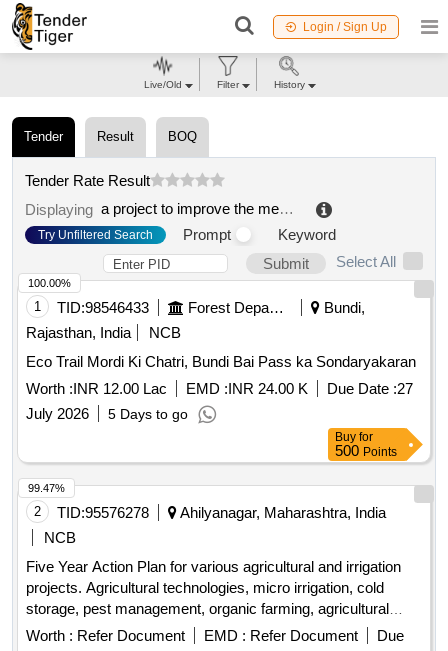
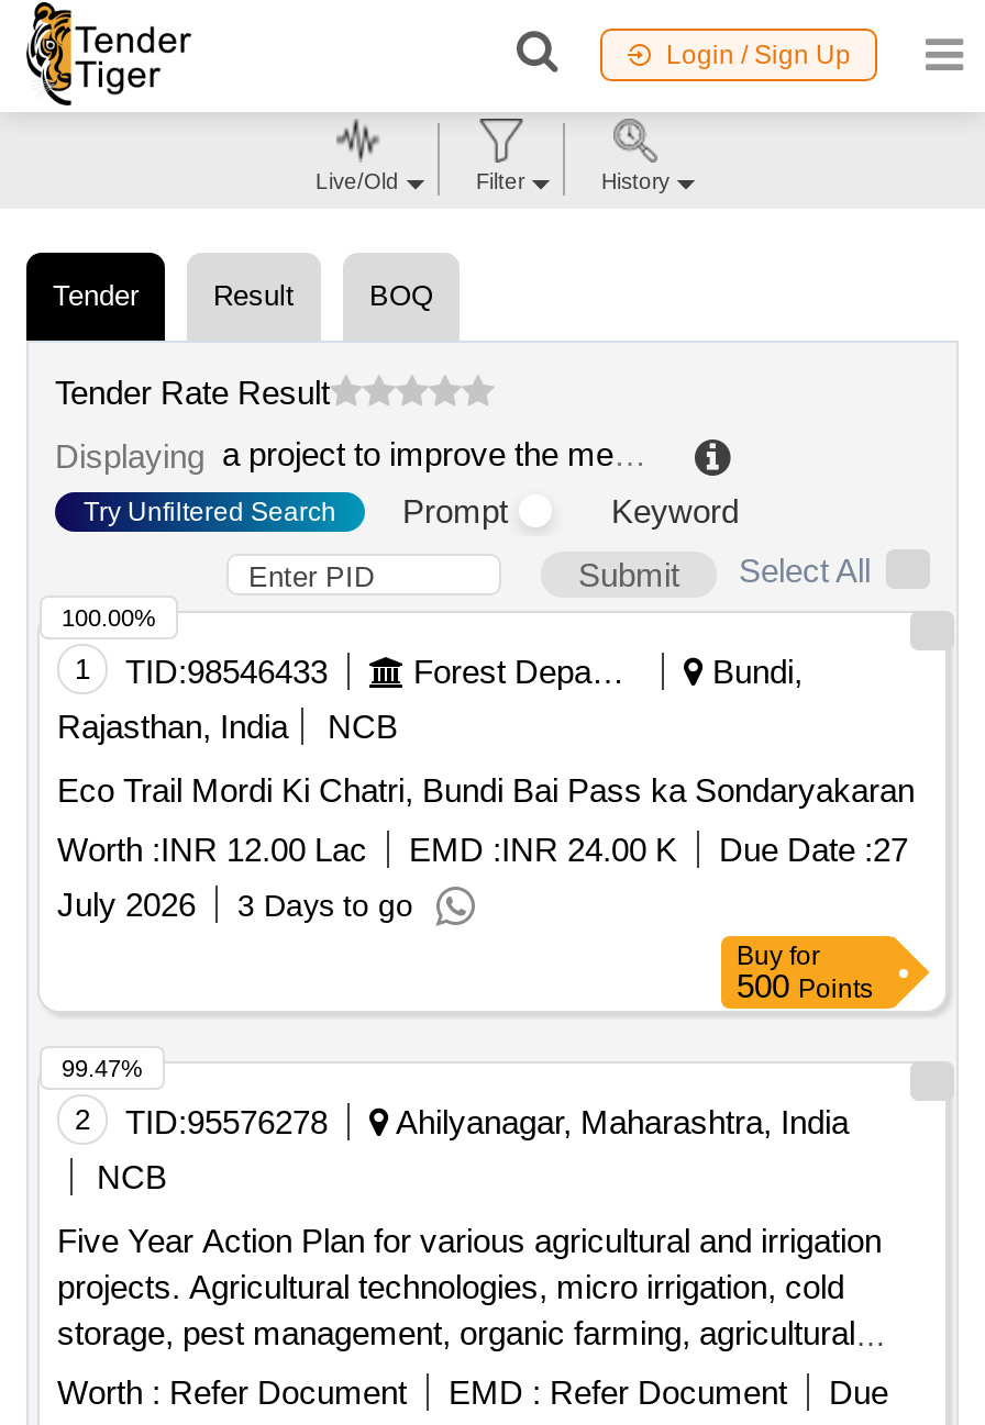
[26,405,188,422] July 2026 5 Days to go -> [57,886,413,923] July 2026 3 Days to go

